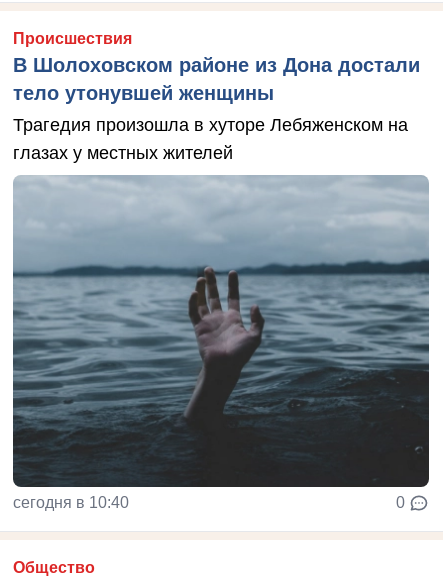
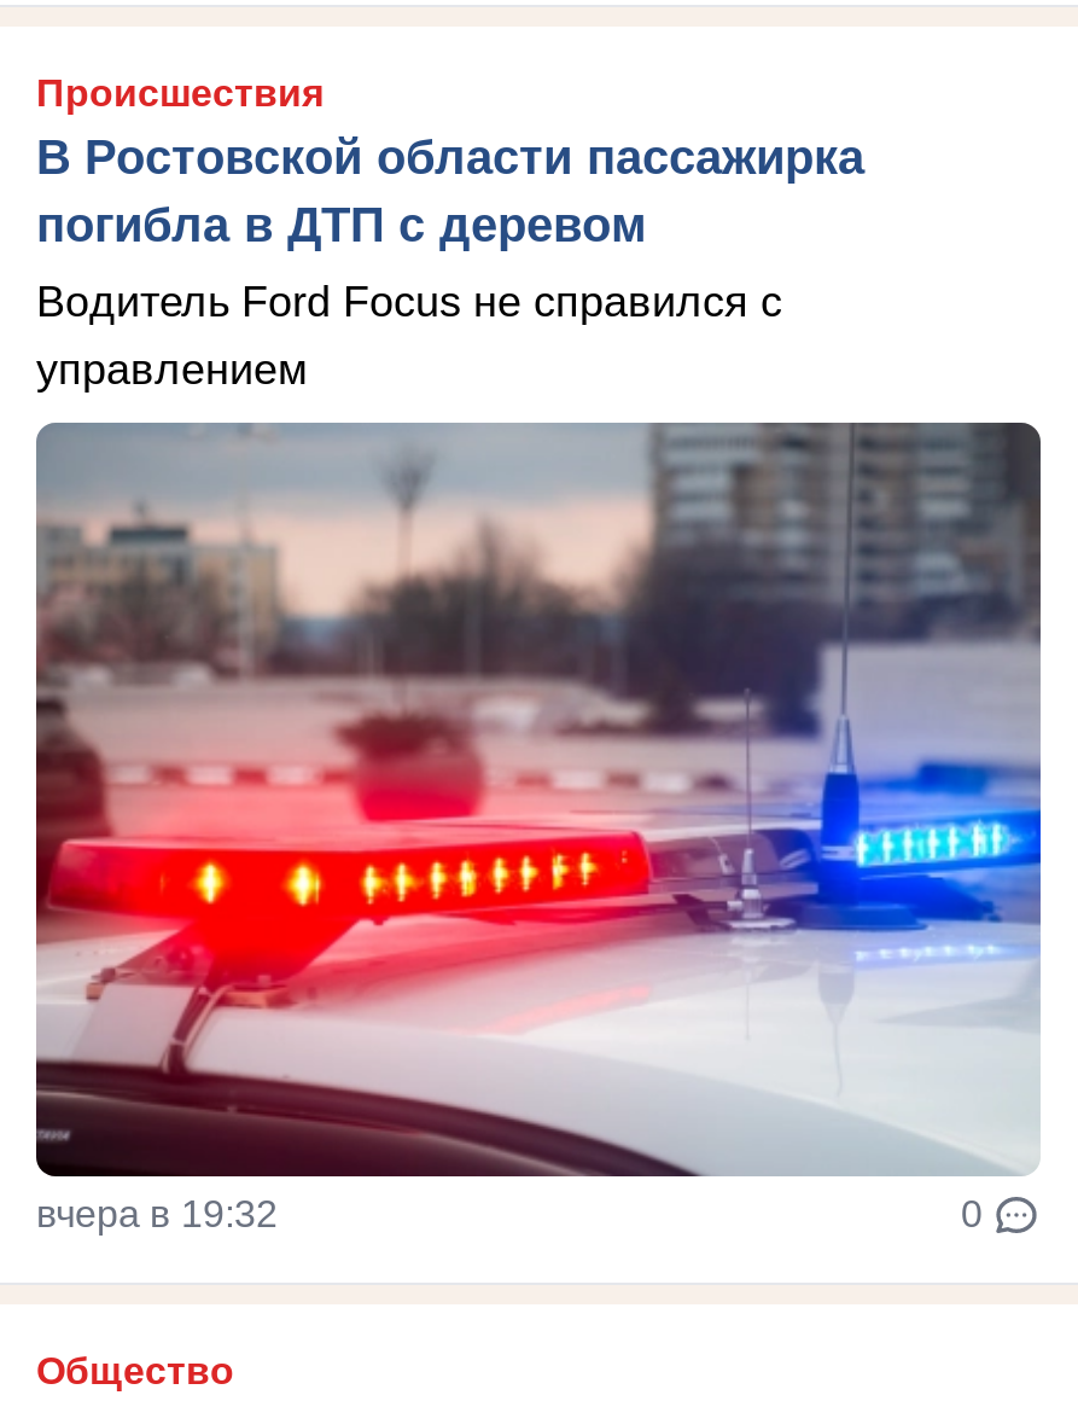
[13,54,420,104] В Шолоховском районе из Дона достали | тело утонувшей женщины -> [36,132,864,252] В Ростовской области пассажирка | погибла в ДТП с деревом
[13,115,408,163] Трагедия произошла в хуторе Лебяженском на | глазах у местных жителей -> [36,279,782,395] Водитель Ford Focus не справился с | управлением
[12,175,430,511] [image] | сегодня в 10:40 -> [34,423,1043,1236] [image] | вчера в 19:32

